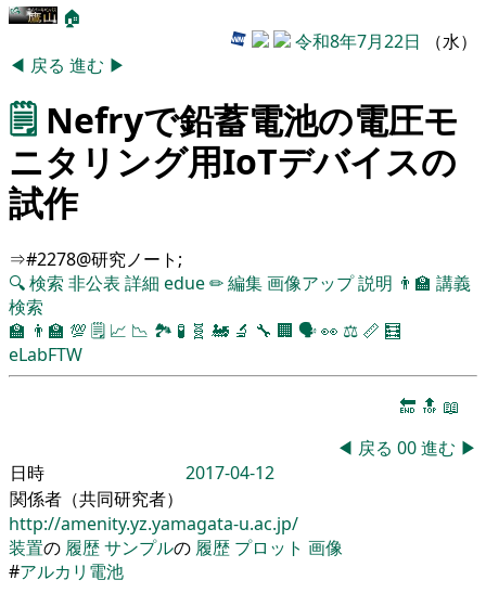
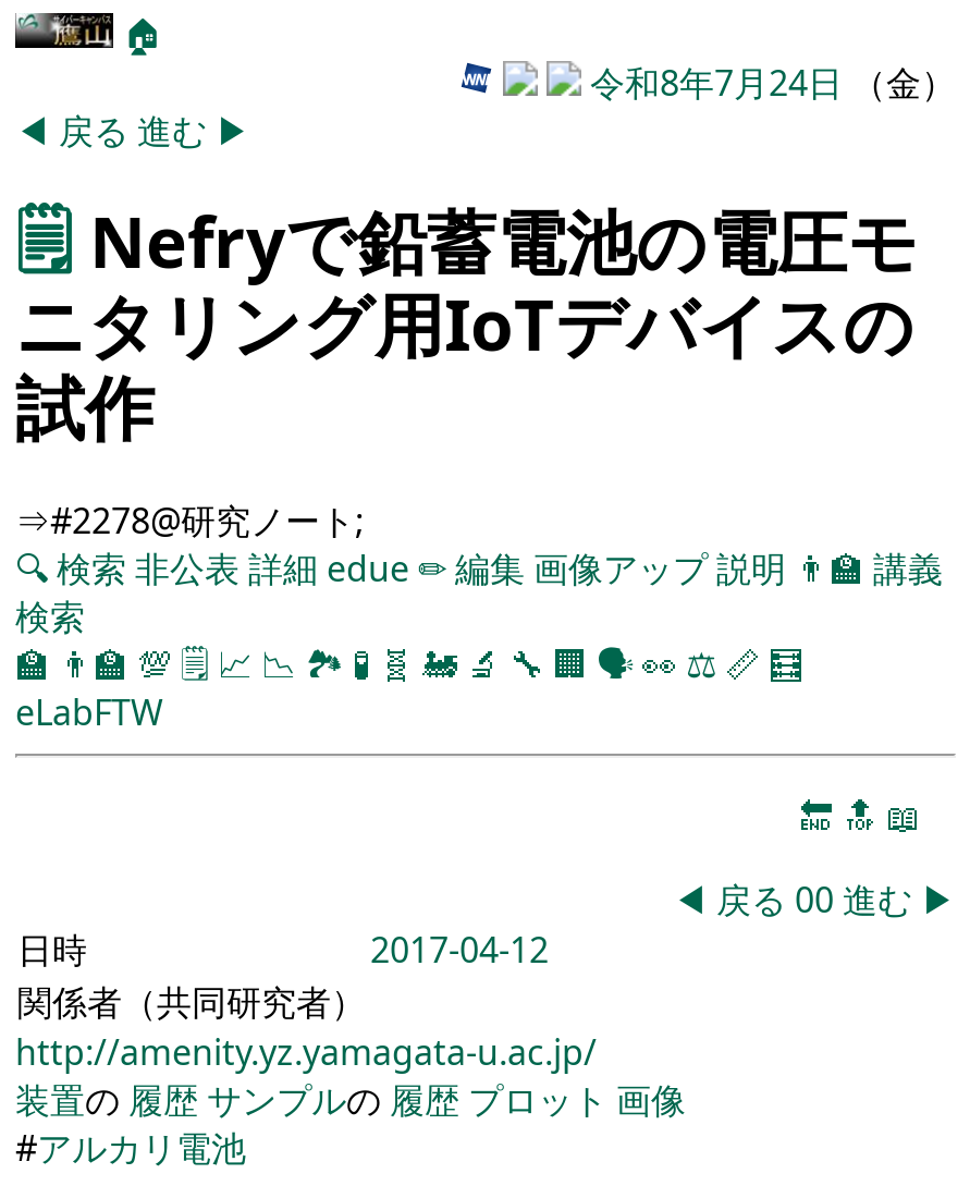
[295,29,477,53] 令和8年7月22日（水） -> [590,59,956,107] 令和8年7月24日（金）

